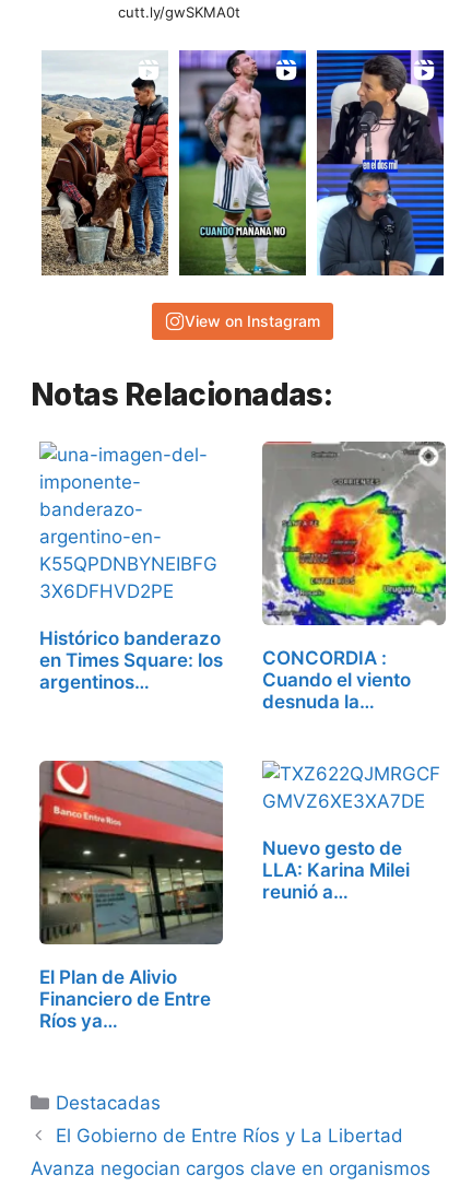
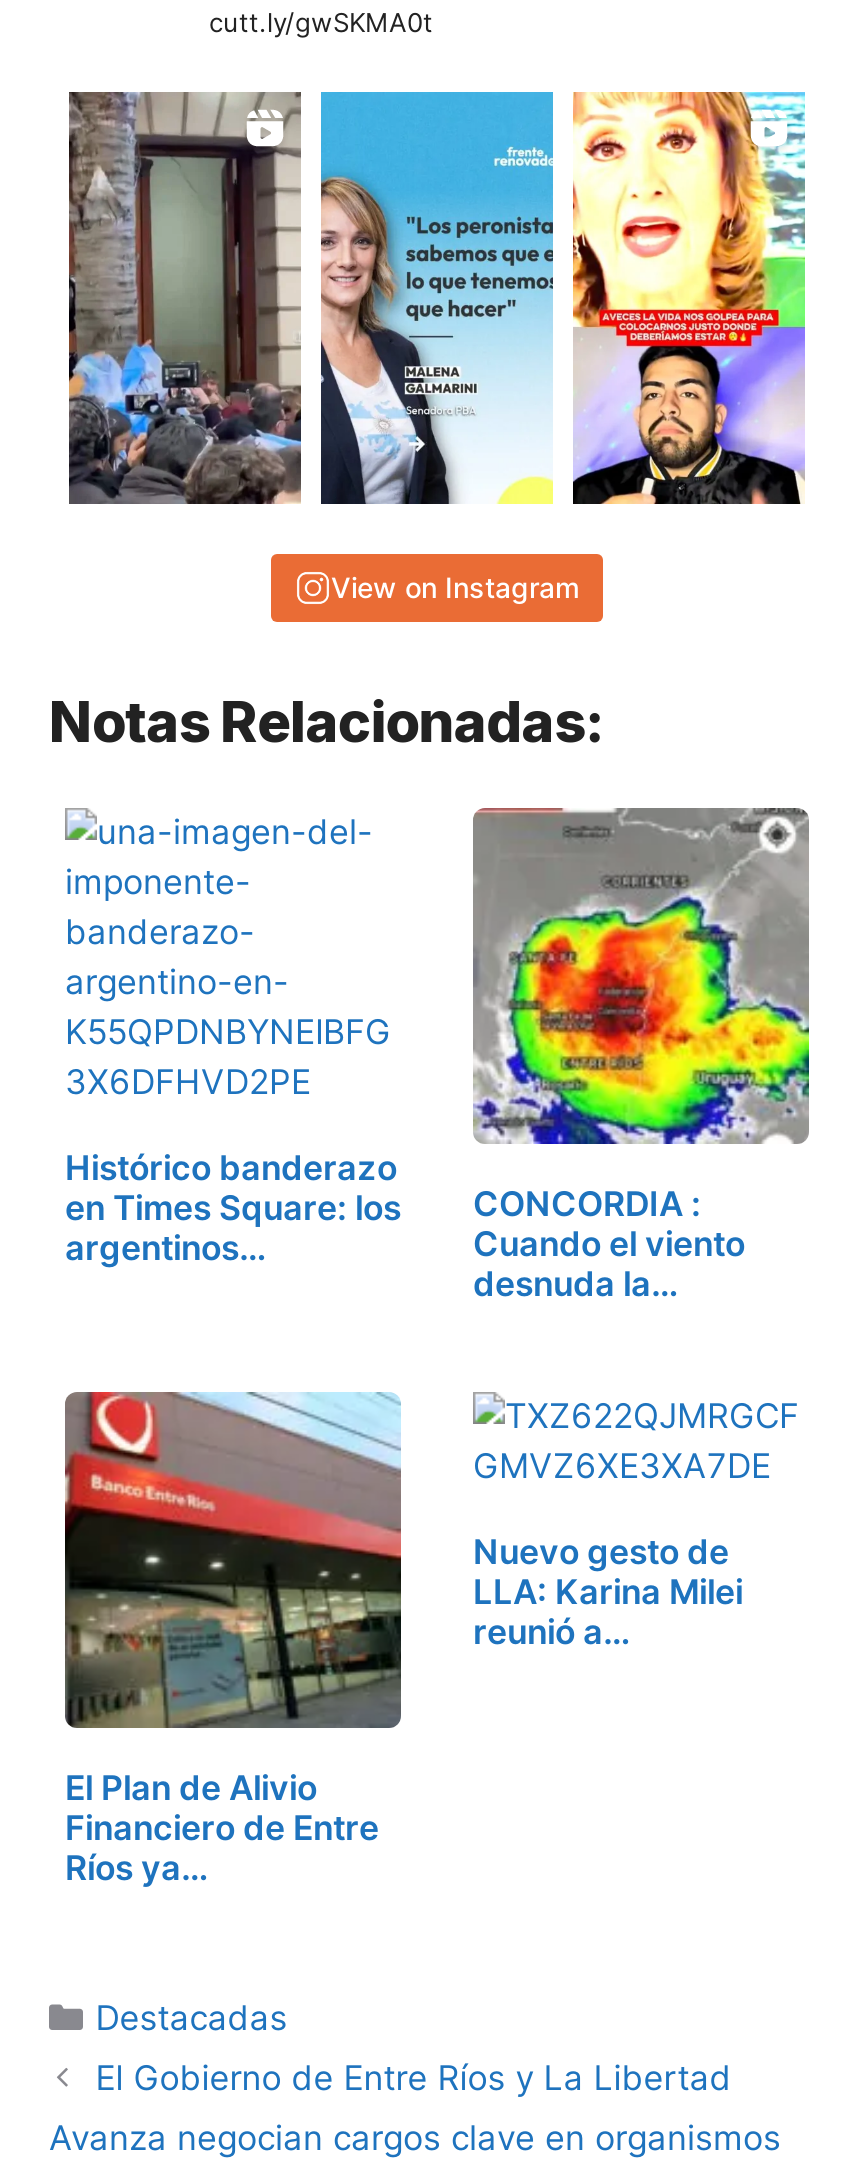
[40,50,169,277] [image] -> [67,90,303,506] [image]
[178,49,307,277] [image] -> [319,90,555,506] [image]
[316,49,445,277] [image] -> [571,90,807,506] [image]

